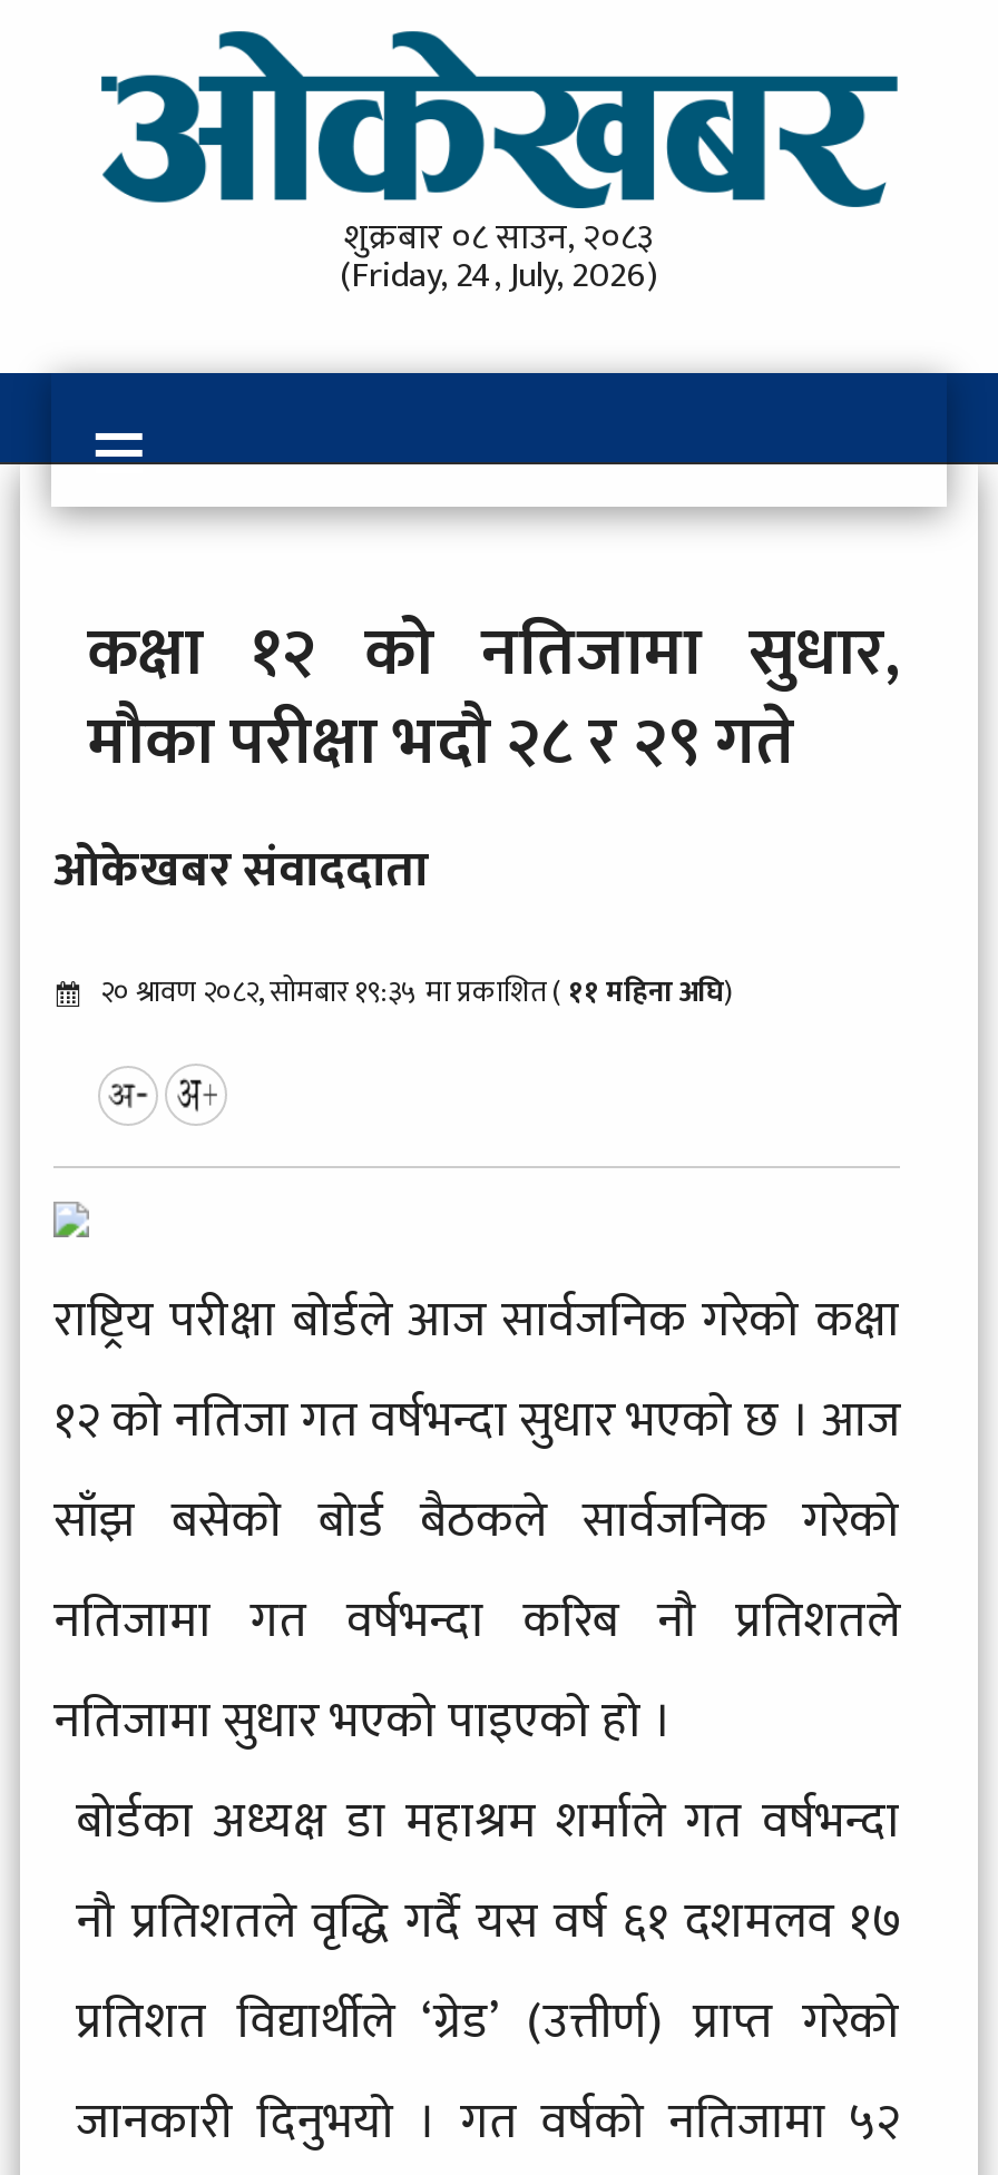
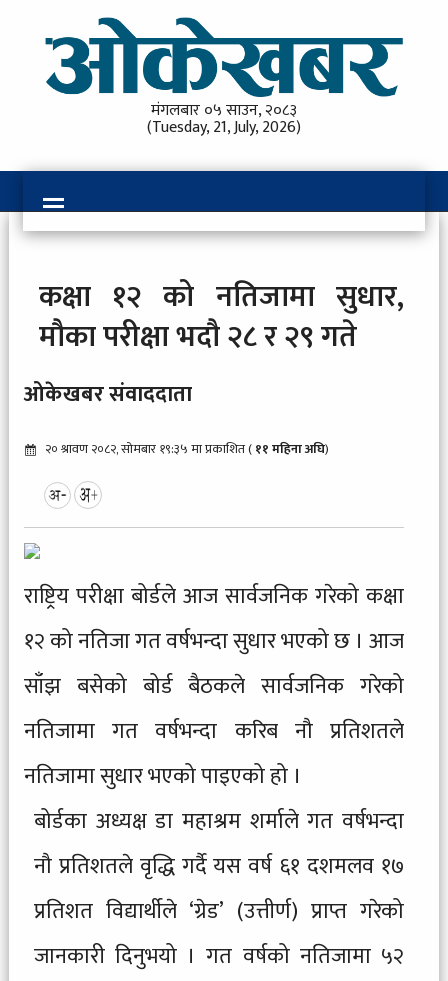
[344,208,654,268] शुक्रबार ०८ साउन, २०८३ -> [151,97,297,124] मंगलबार ०५ साउन, २०८३
[340,246,658,306] (Friday, 24, July, 2026) -> [147,114,301,141] (Tuesday, 21, July, 2026)

